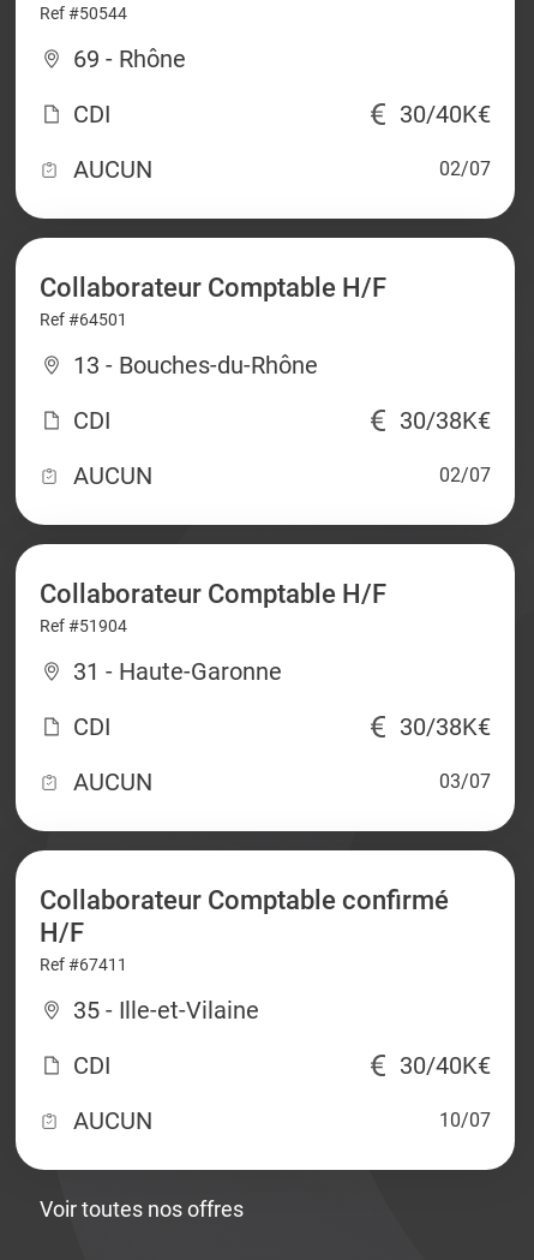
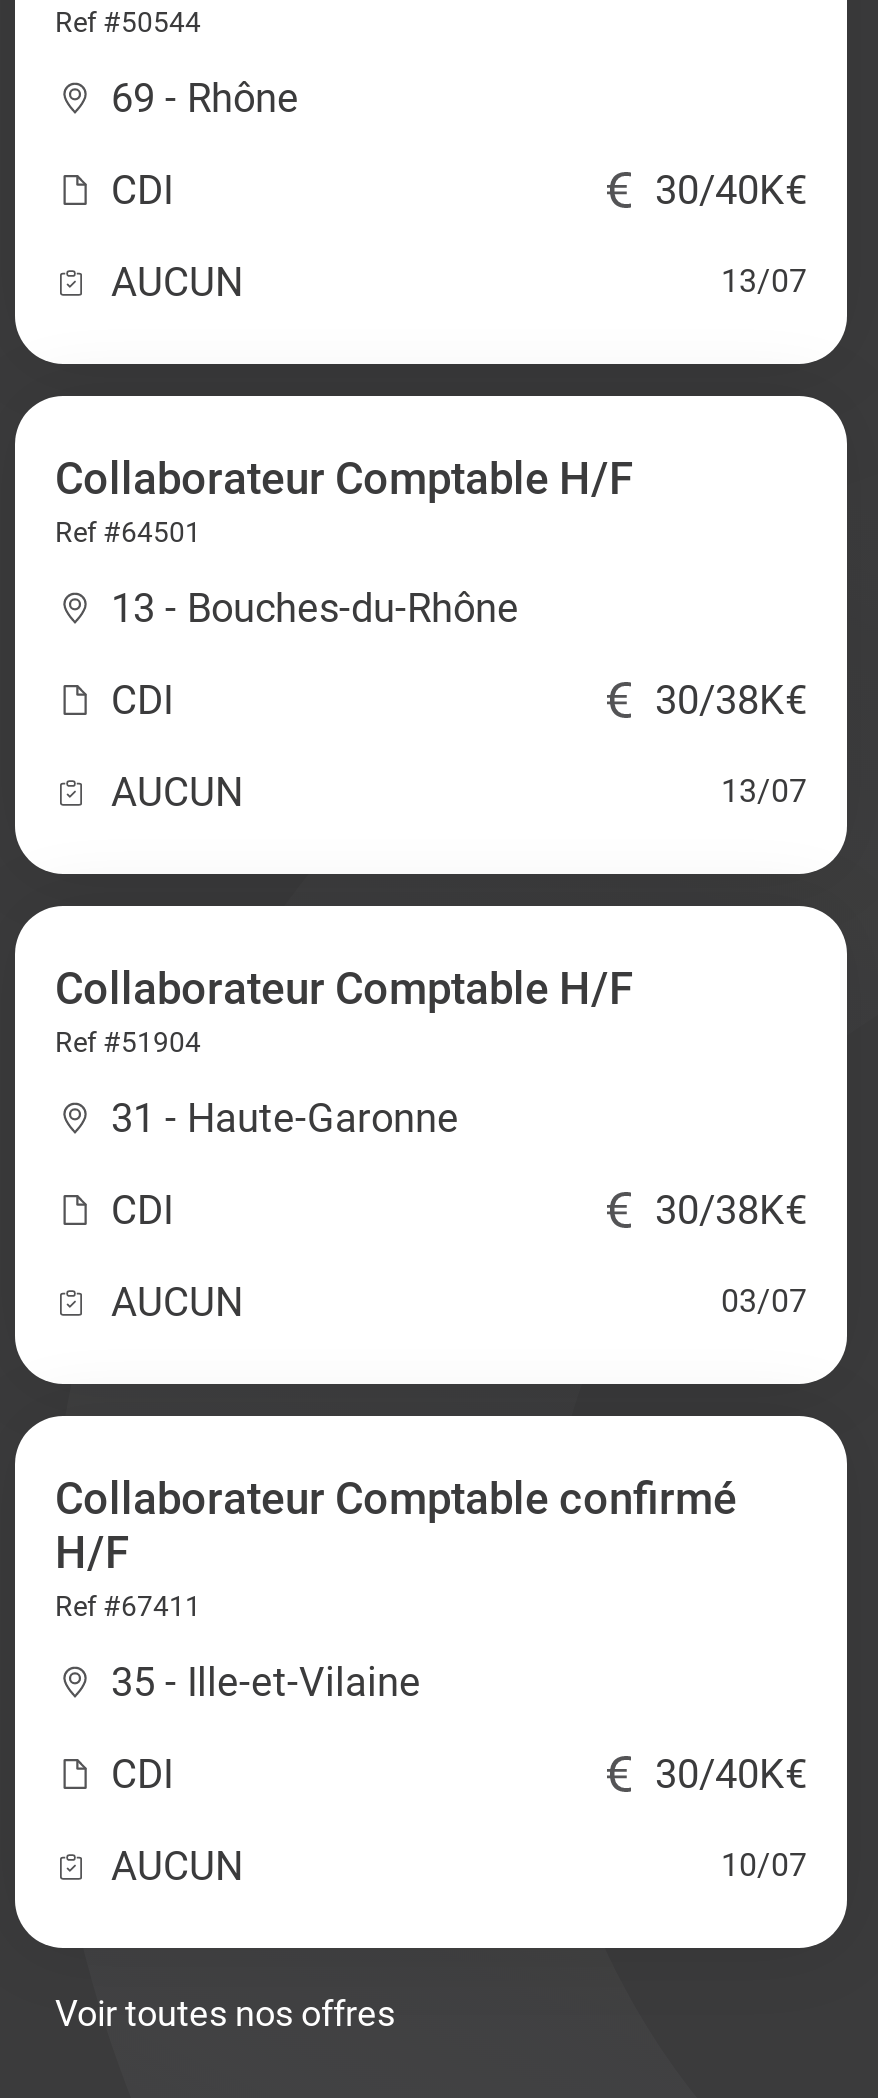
[439,157,491,180] 02/07 -> [721,262,807,300] 13/07
[439,464,491,486] 02/07 -> [721,772,807,810] 13/07

